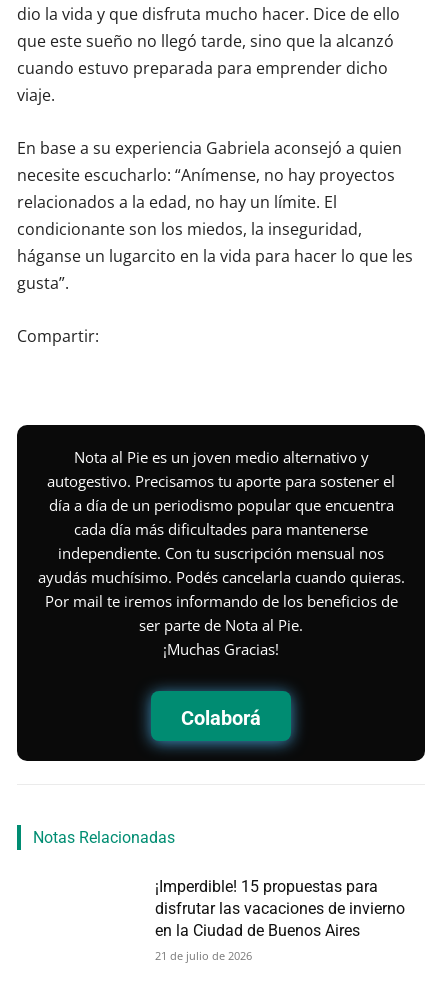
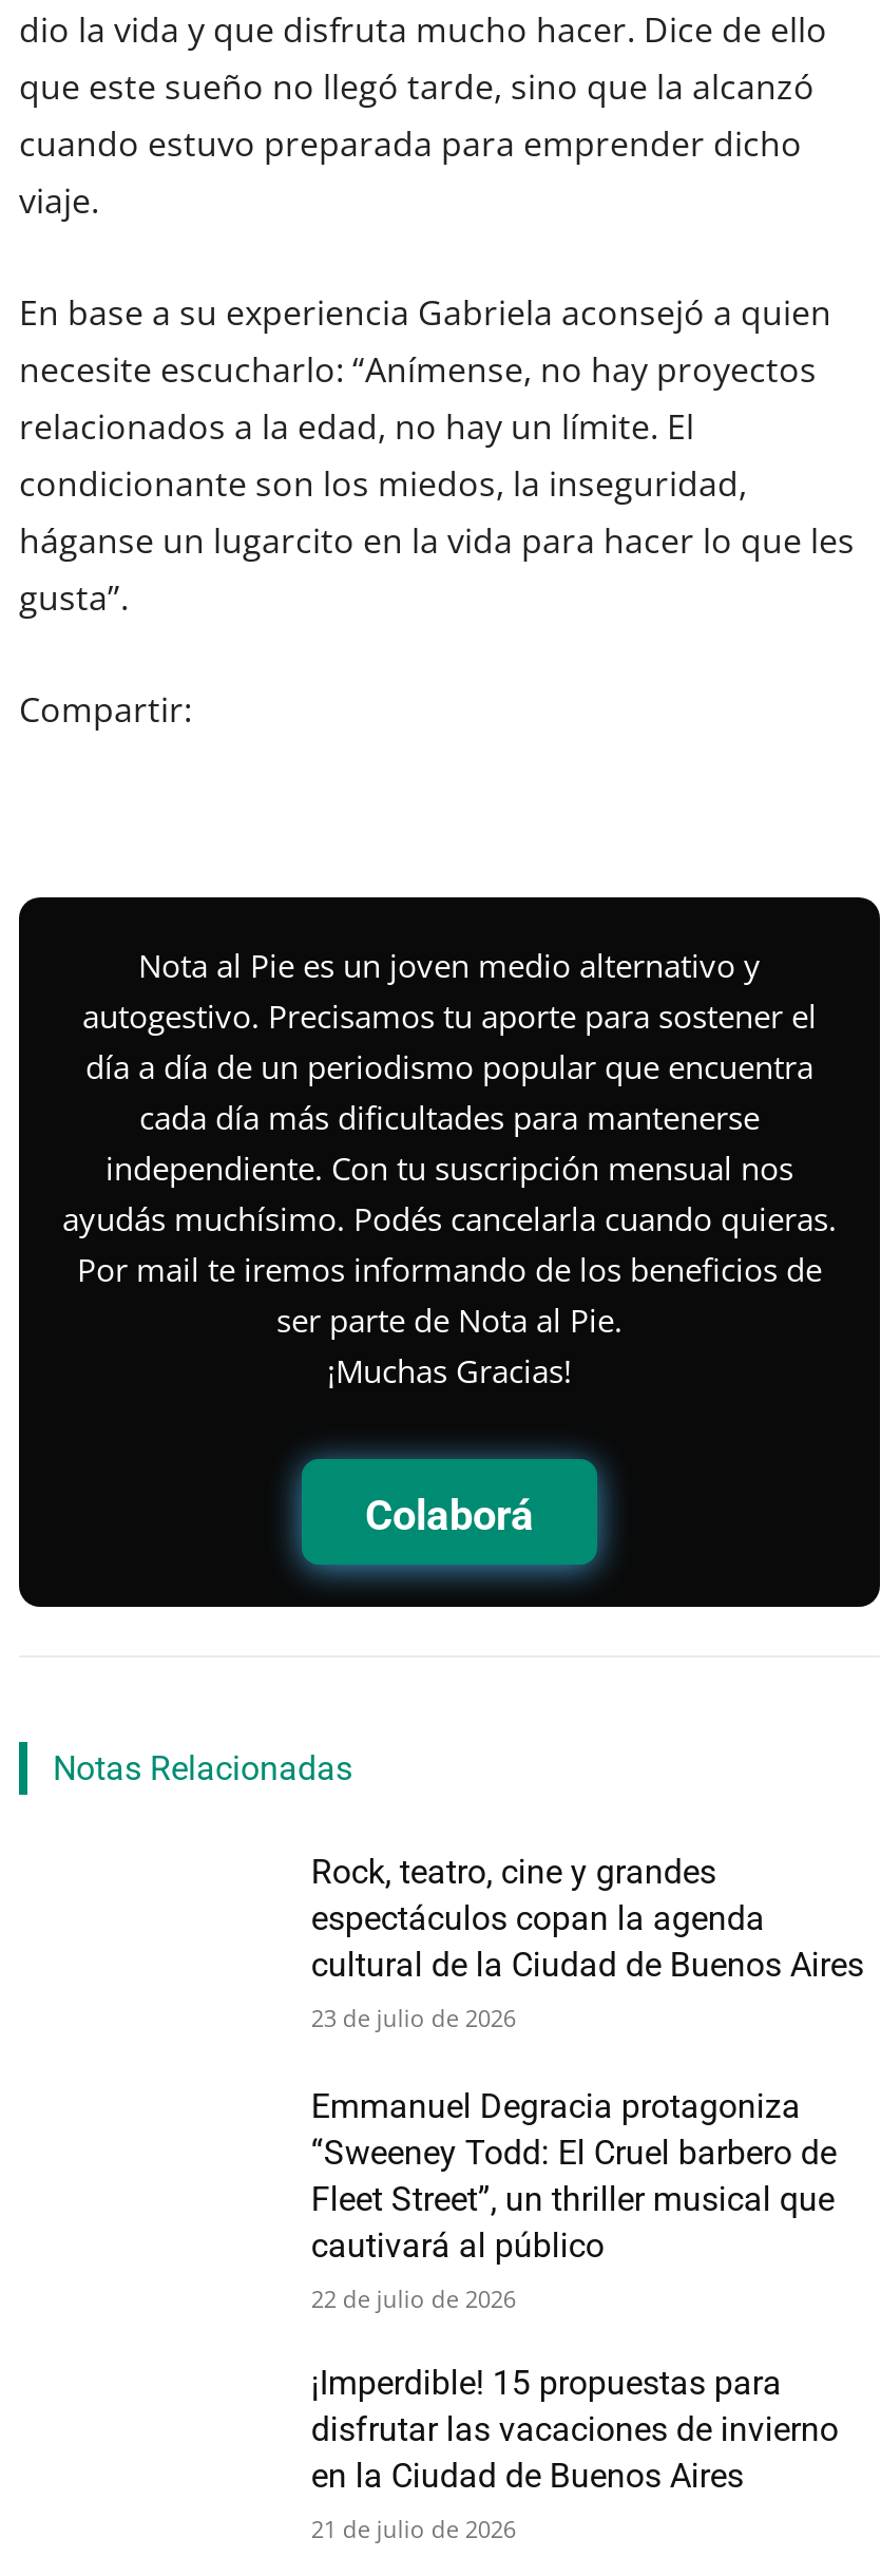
none -> [311,1851,864,2315] Rock, teatro, cine y grandes | espectáculos copan la agenda | cultural de la Ciudad de Buenos Aires | 23 de julio de 2026 | Emmanuel Degracia protagoniza | “Sweeney Todd: El Cruel barbero de | Fleet Street”, un thriller musical que | cautivará al público | 22 de julio de 2026

